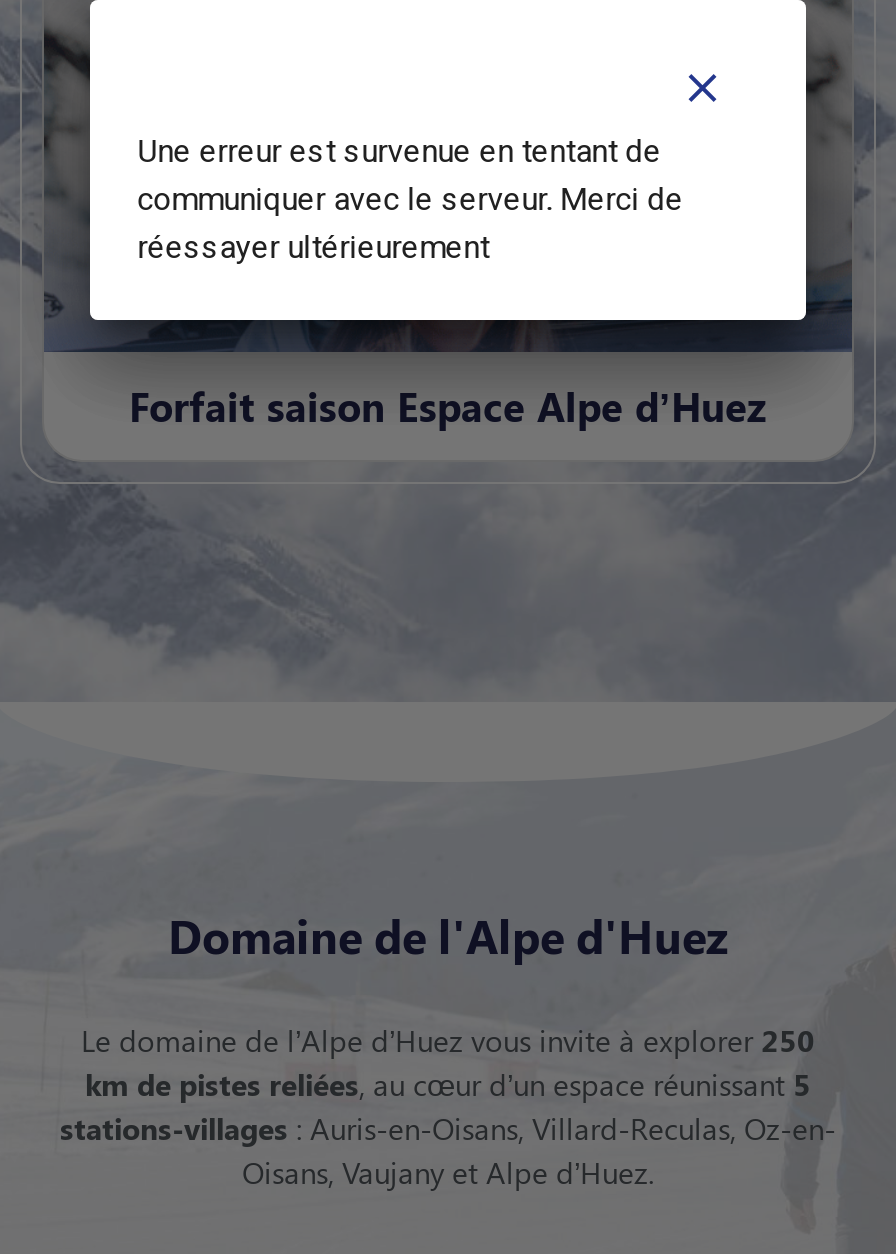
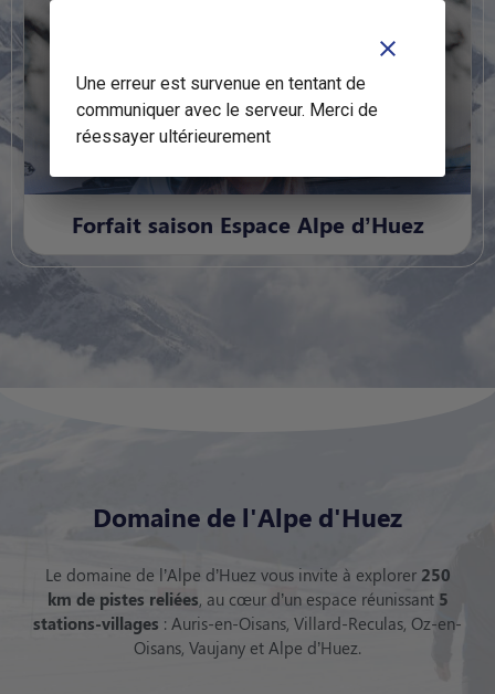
[131,379,765,433] Forfait année Espace Alpe d’Huez -> [71,209,424,239] Forfait saison Espace Alpe d’Huez

